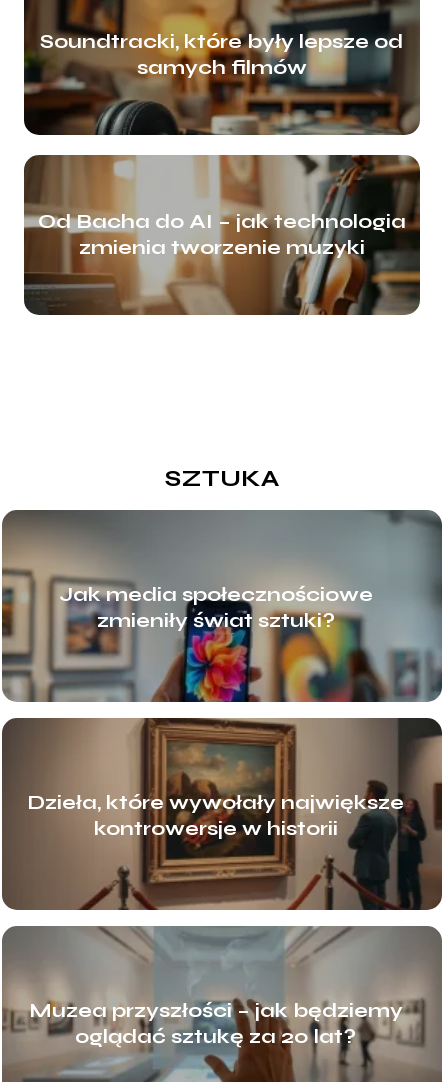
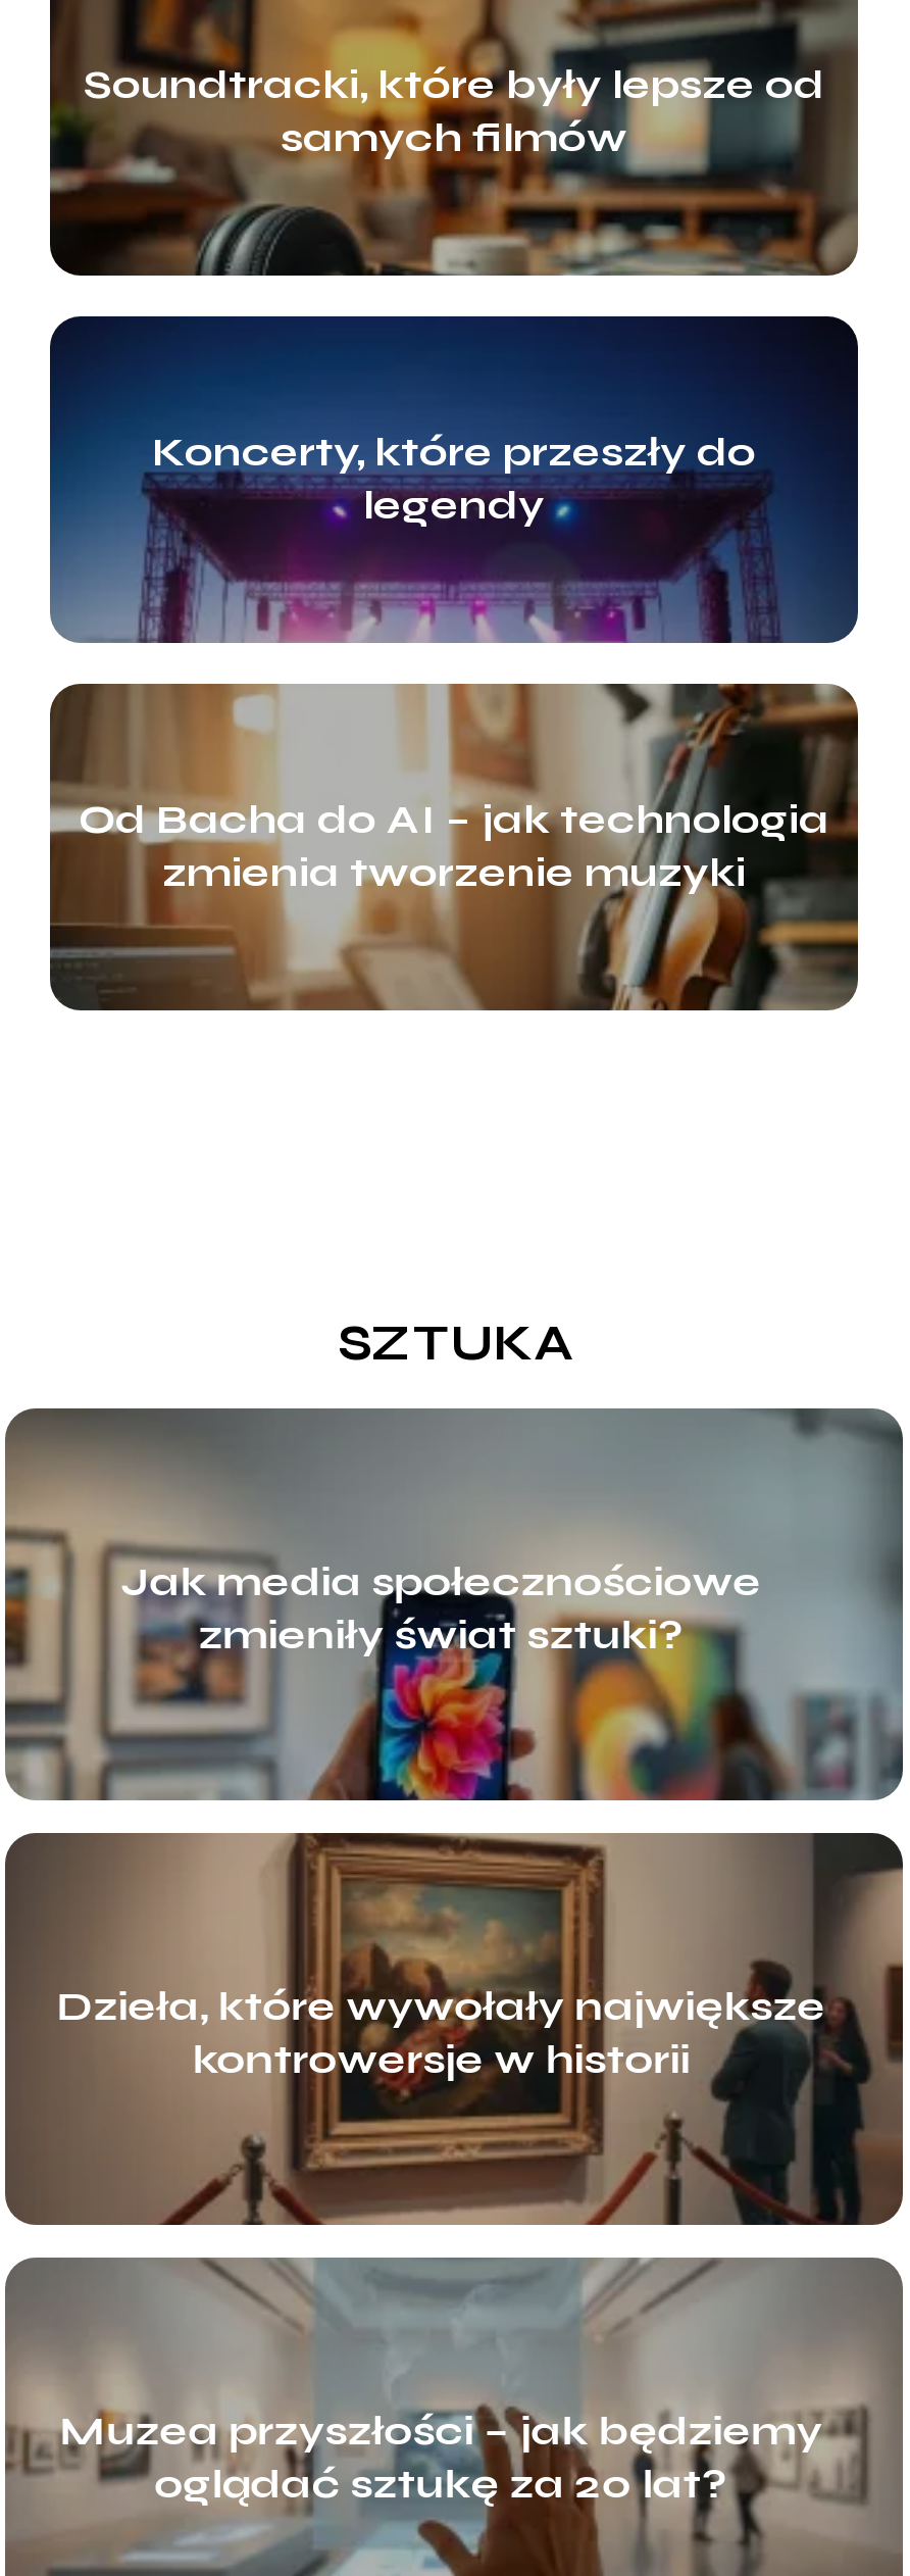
none -> [48,314,858,645] [image] | Koncerty, które przeszły do | legendy

